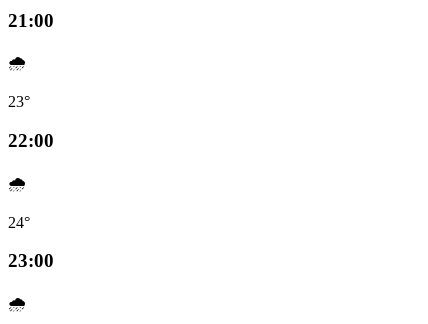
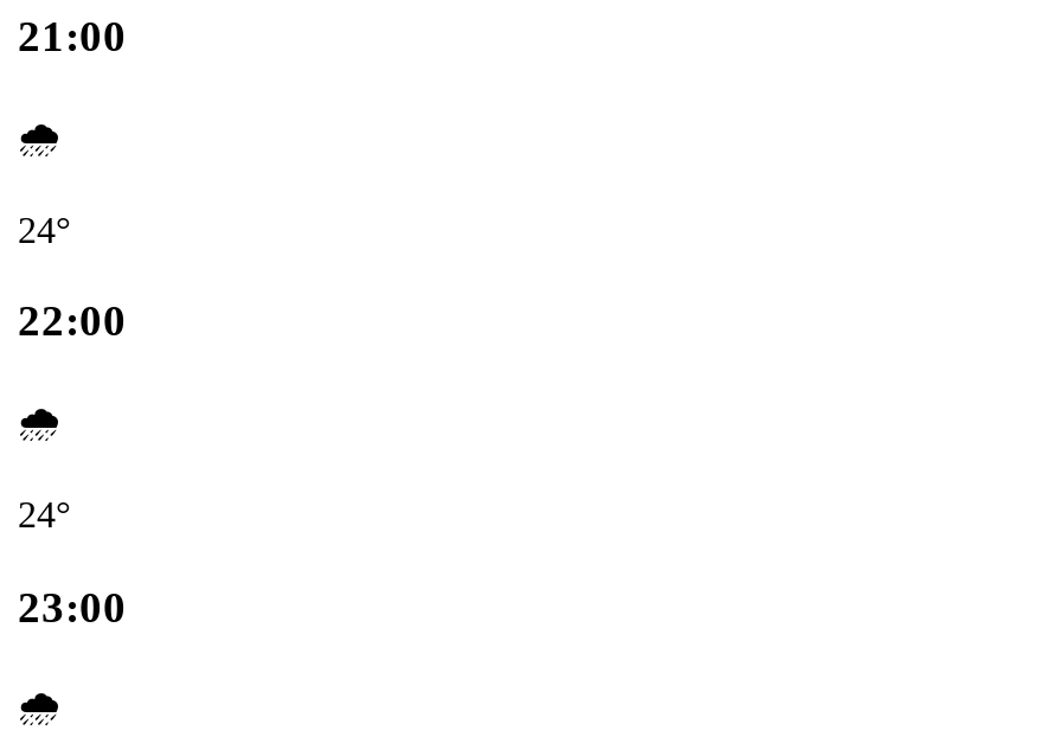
[8,93,30,110] 23° -> [18,209,70,249] 24°

